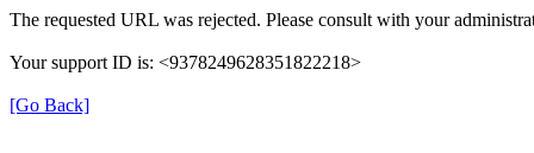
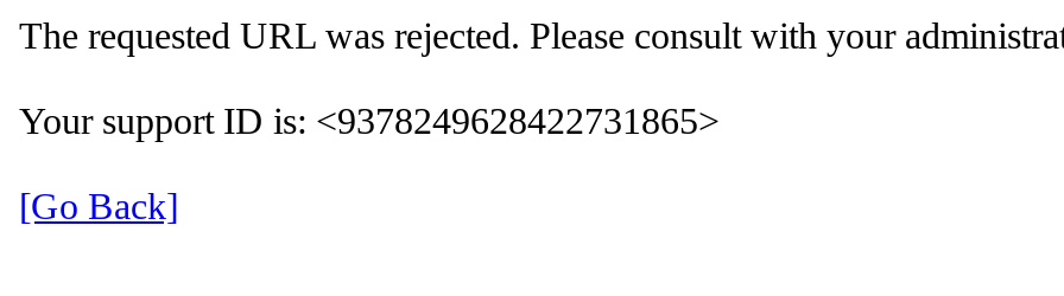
[10,52,361,72] Your support ID is: <9378249628351822218> -> [19,101,720,141] Your support ID is: <9378249628422731865>

